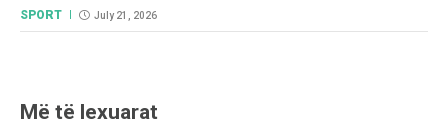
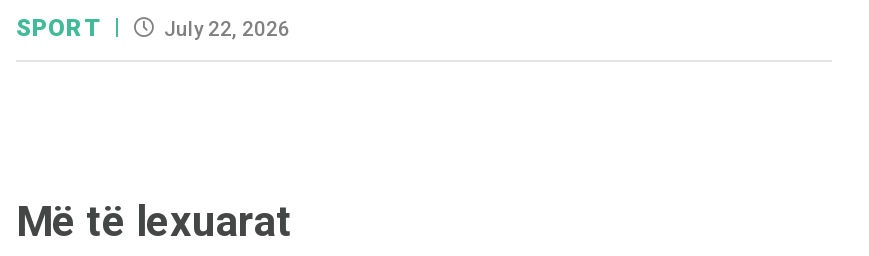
[94,9,157,20] July 21, 2026 -> [164,17,290,39] July 22, 2026

